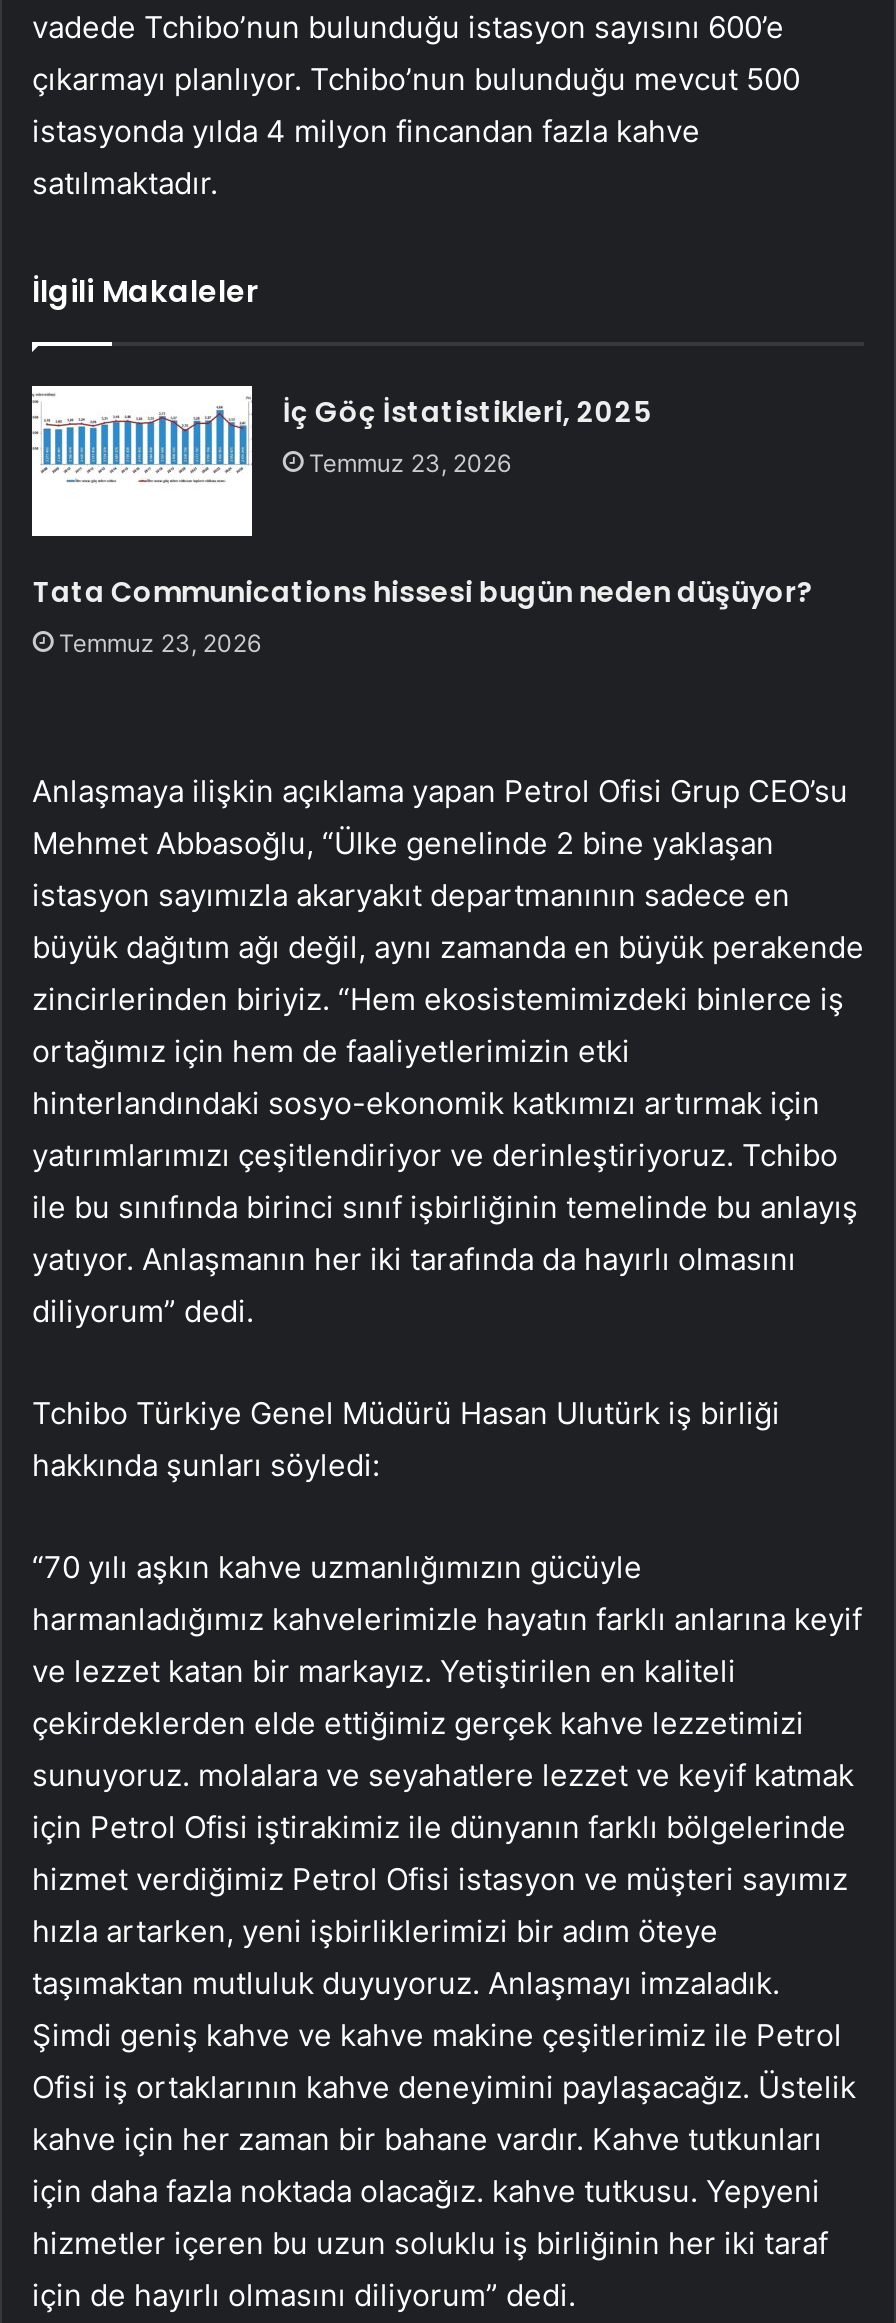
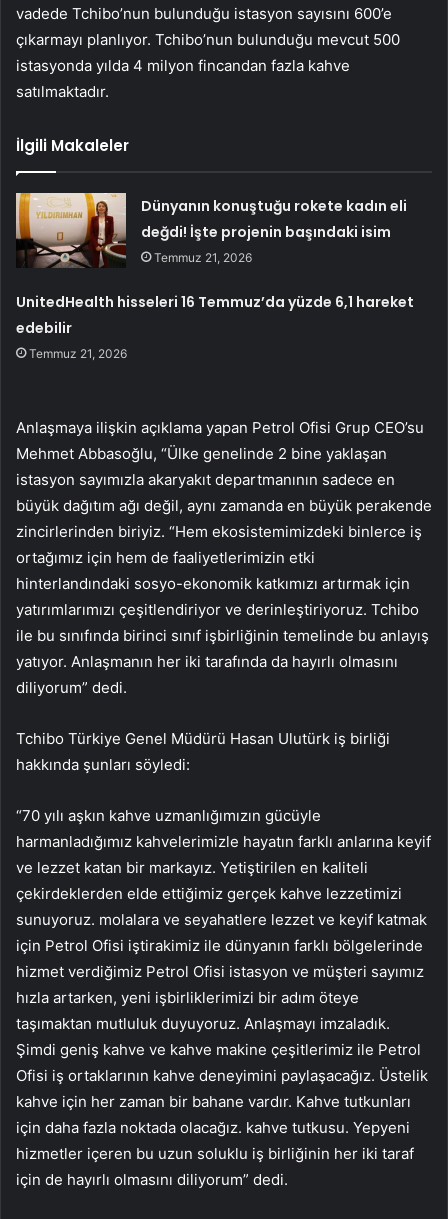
[30,384,651,504] [image] | İç Göç İstatistikleri, 2025 | Temmuz 23, 2026 -> [15,192,407,269] [image] | Dünyanın konuştuğu rokete kadın eli | değdi! İşte projenin başındaki isim | Temmuz 21, 2026
[33,571,813,657] Tata Communications hissesi bugün neden düşüyor? | Temmuz 23, 2026 -> [16,292,414,361] UnitedHealth hisseleri 16 Temmuz’da yüzde 6,1 hareket | edebilir | Temmuz 21, 2026

